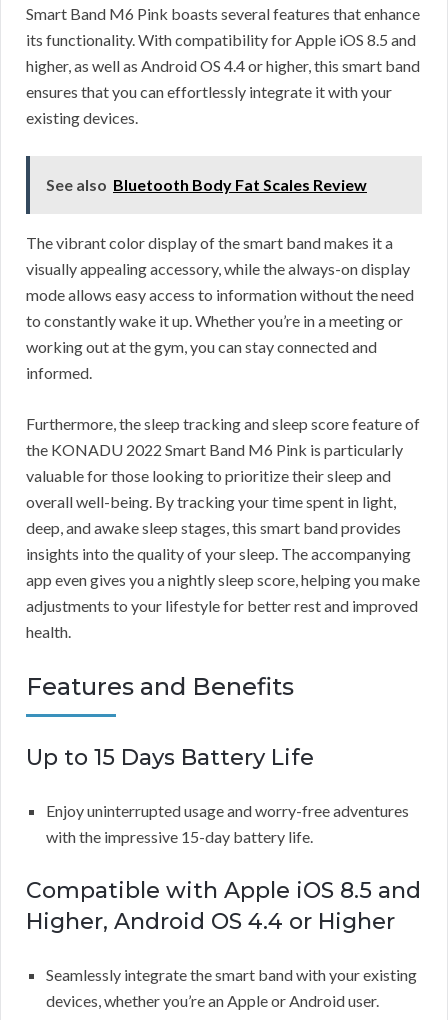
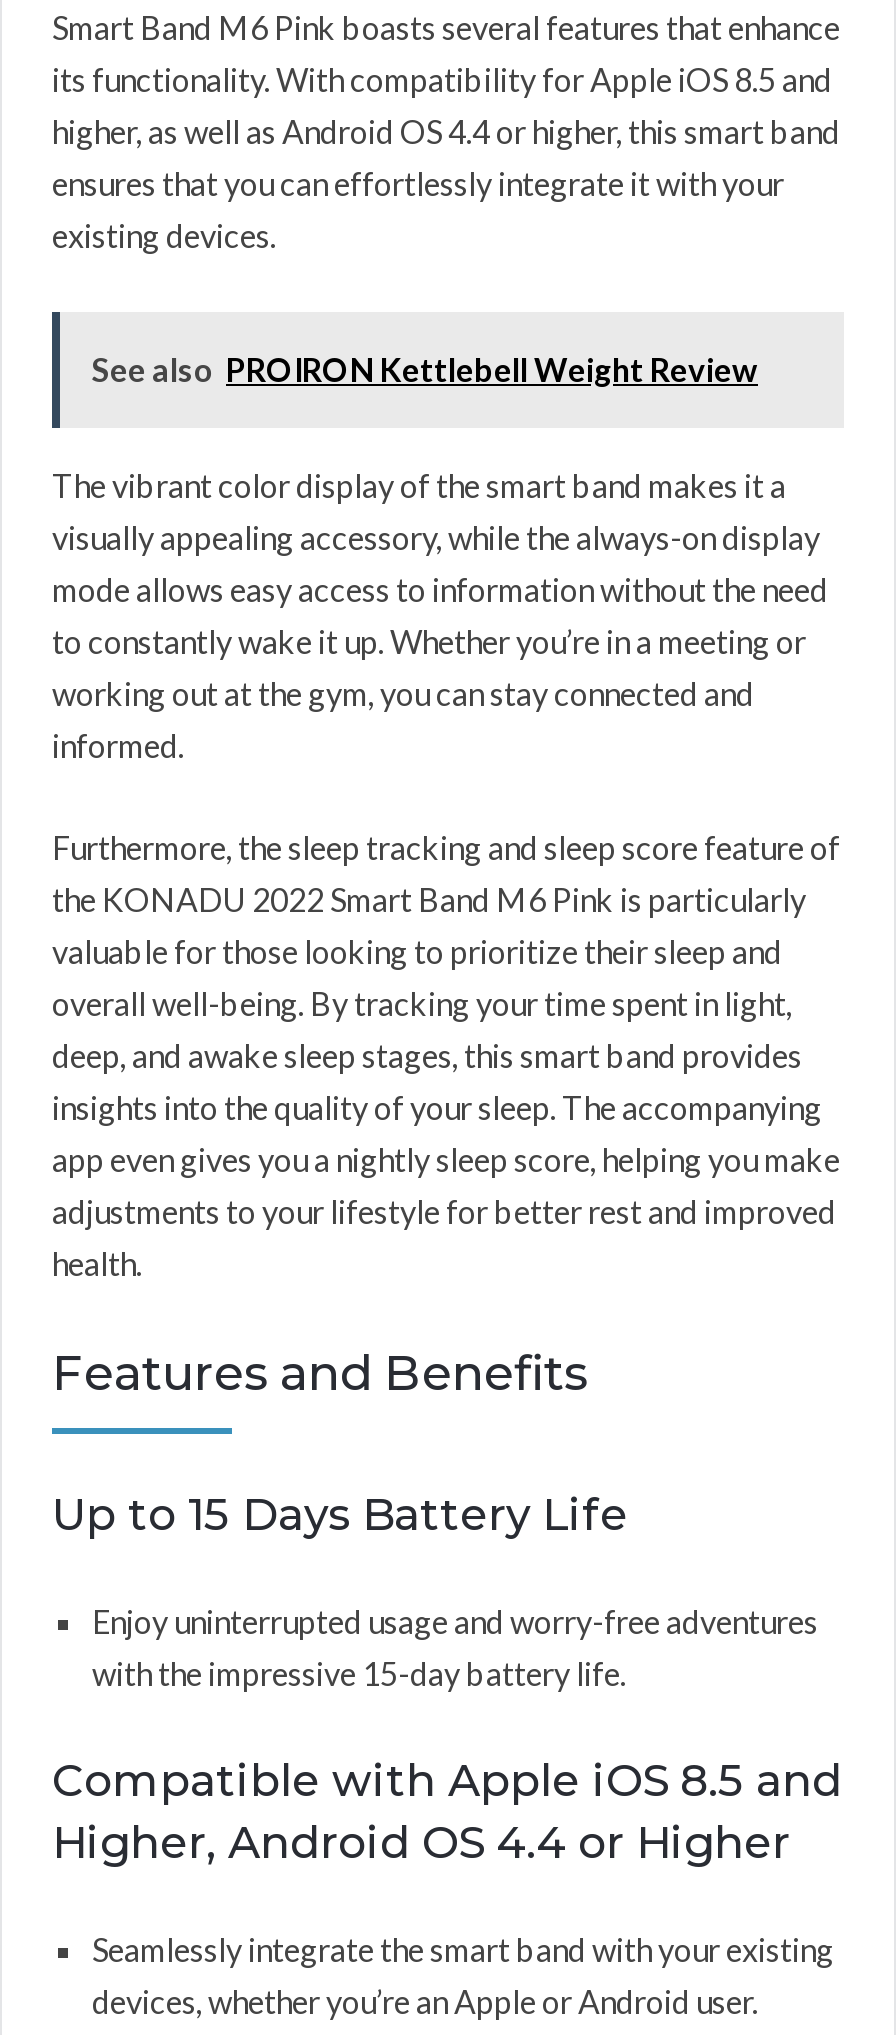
[46,175,367,194] See also Bluetooth Body Fat Scales Review -> [92,350,758,388] See also PROIRON Kettlebell Weight Review

